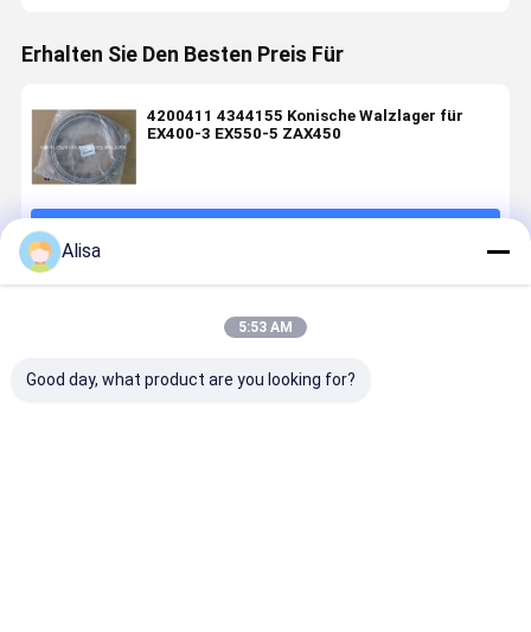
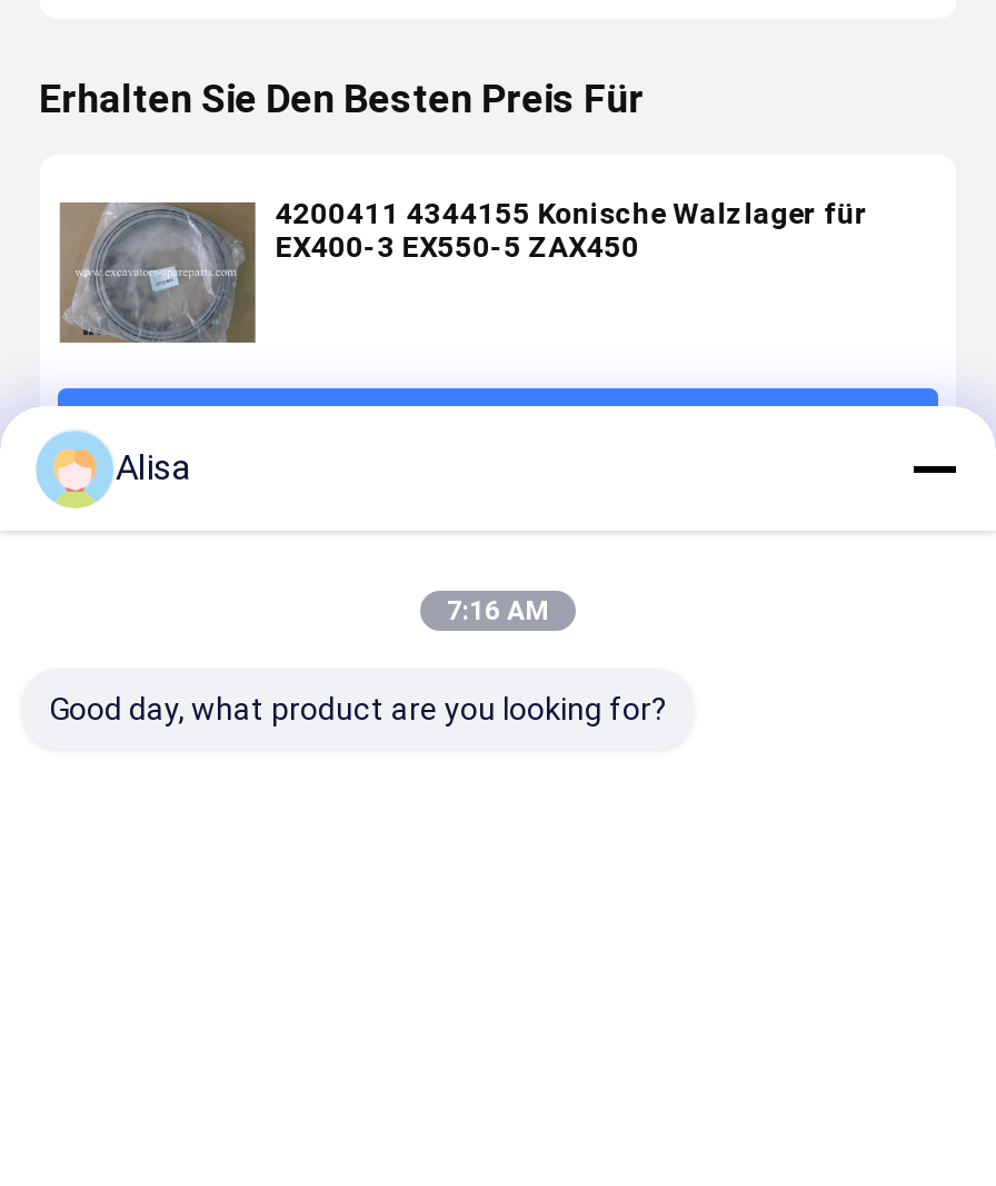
[238,319,293,336] 5:53 AM -> [447,595,549,626] 7:16 AM

